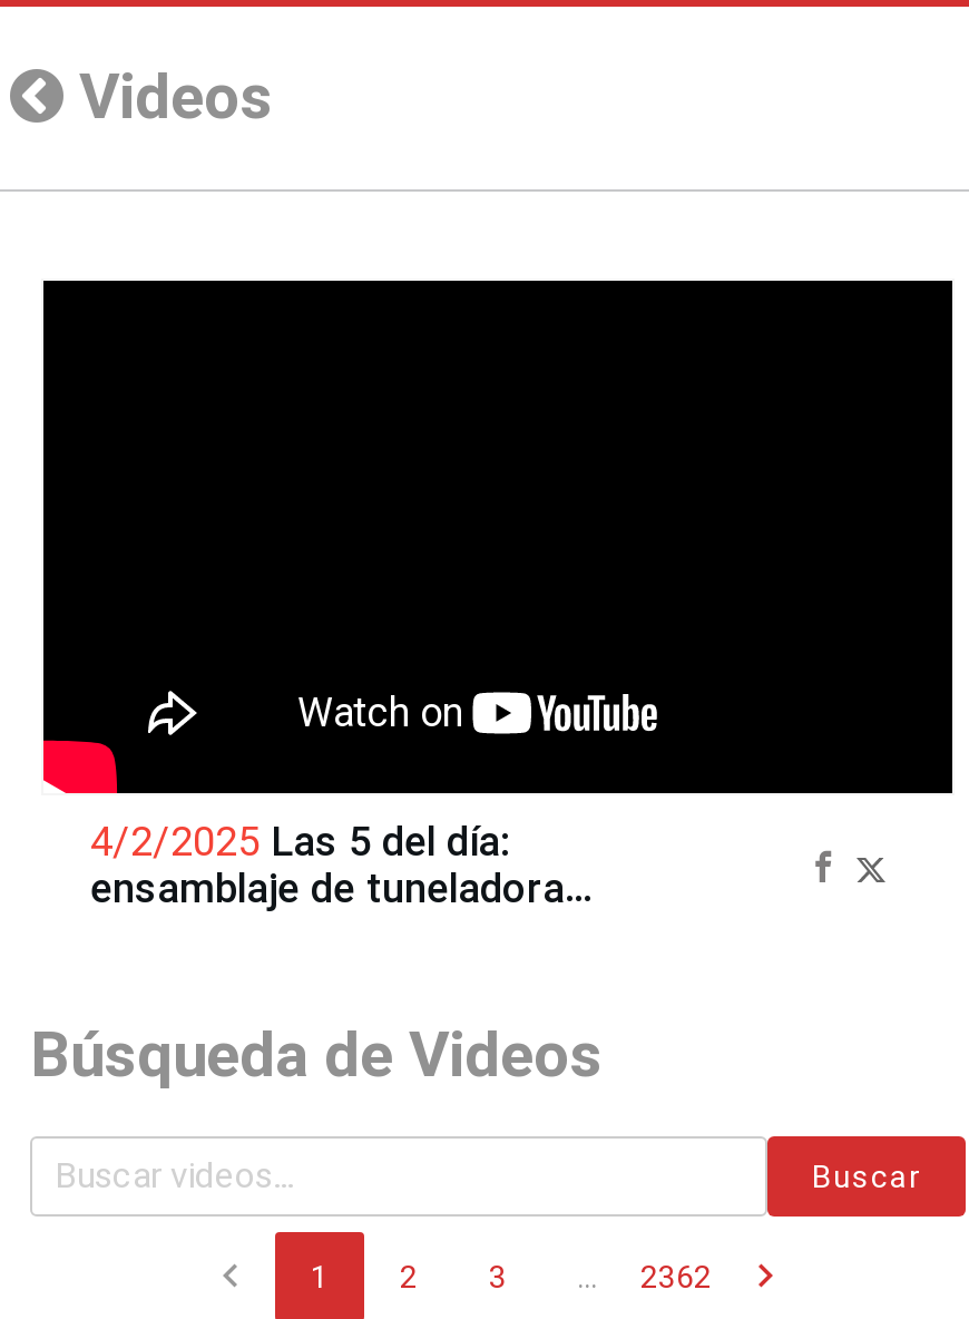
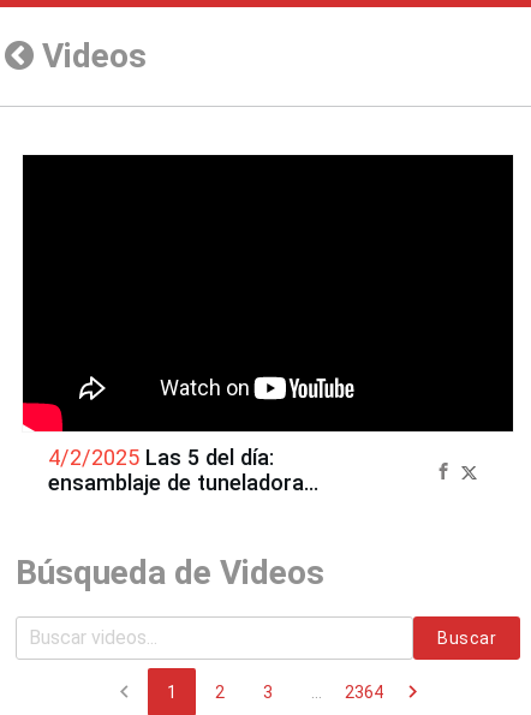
[640,1258,712,1294] 2362 -> [345,682,383,701] 2364

